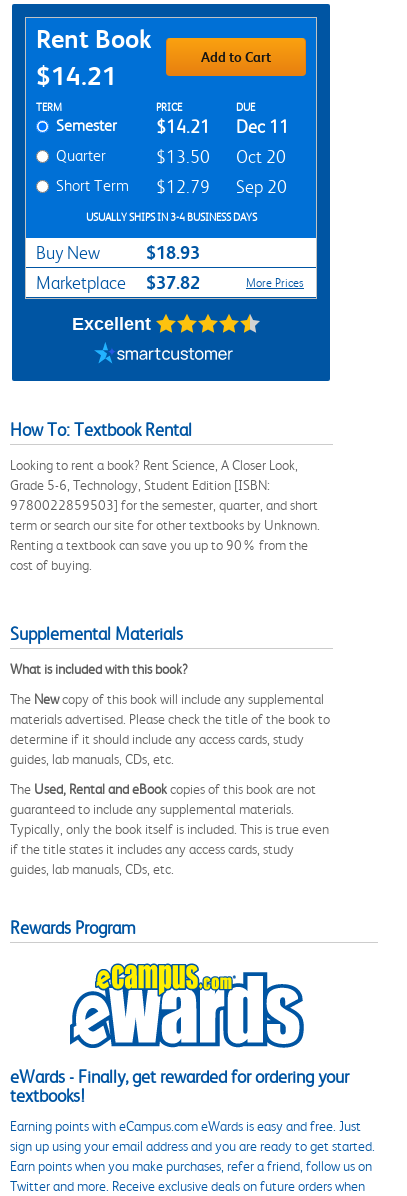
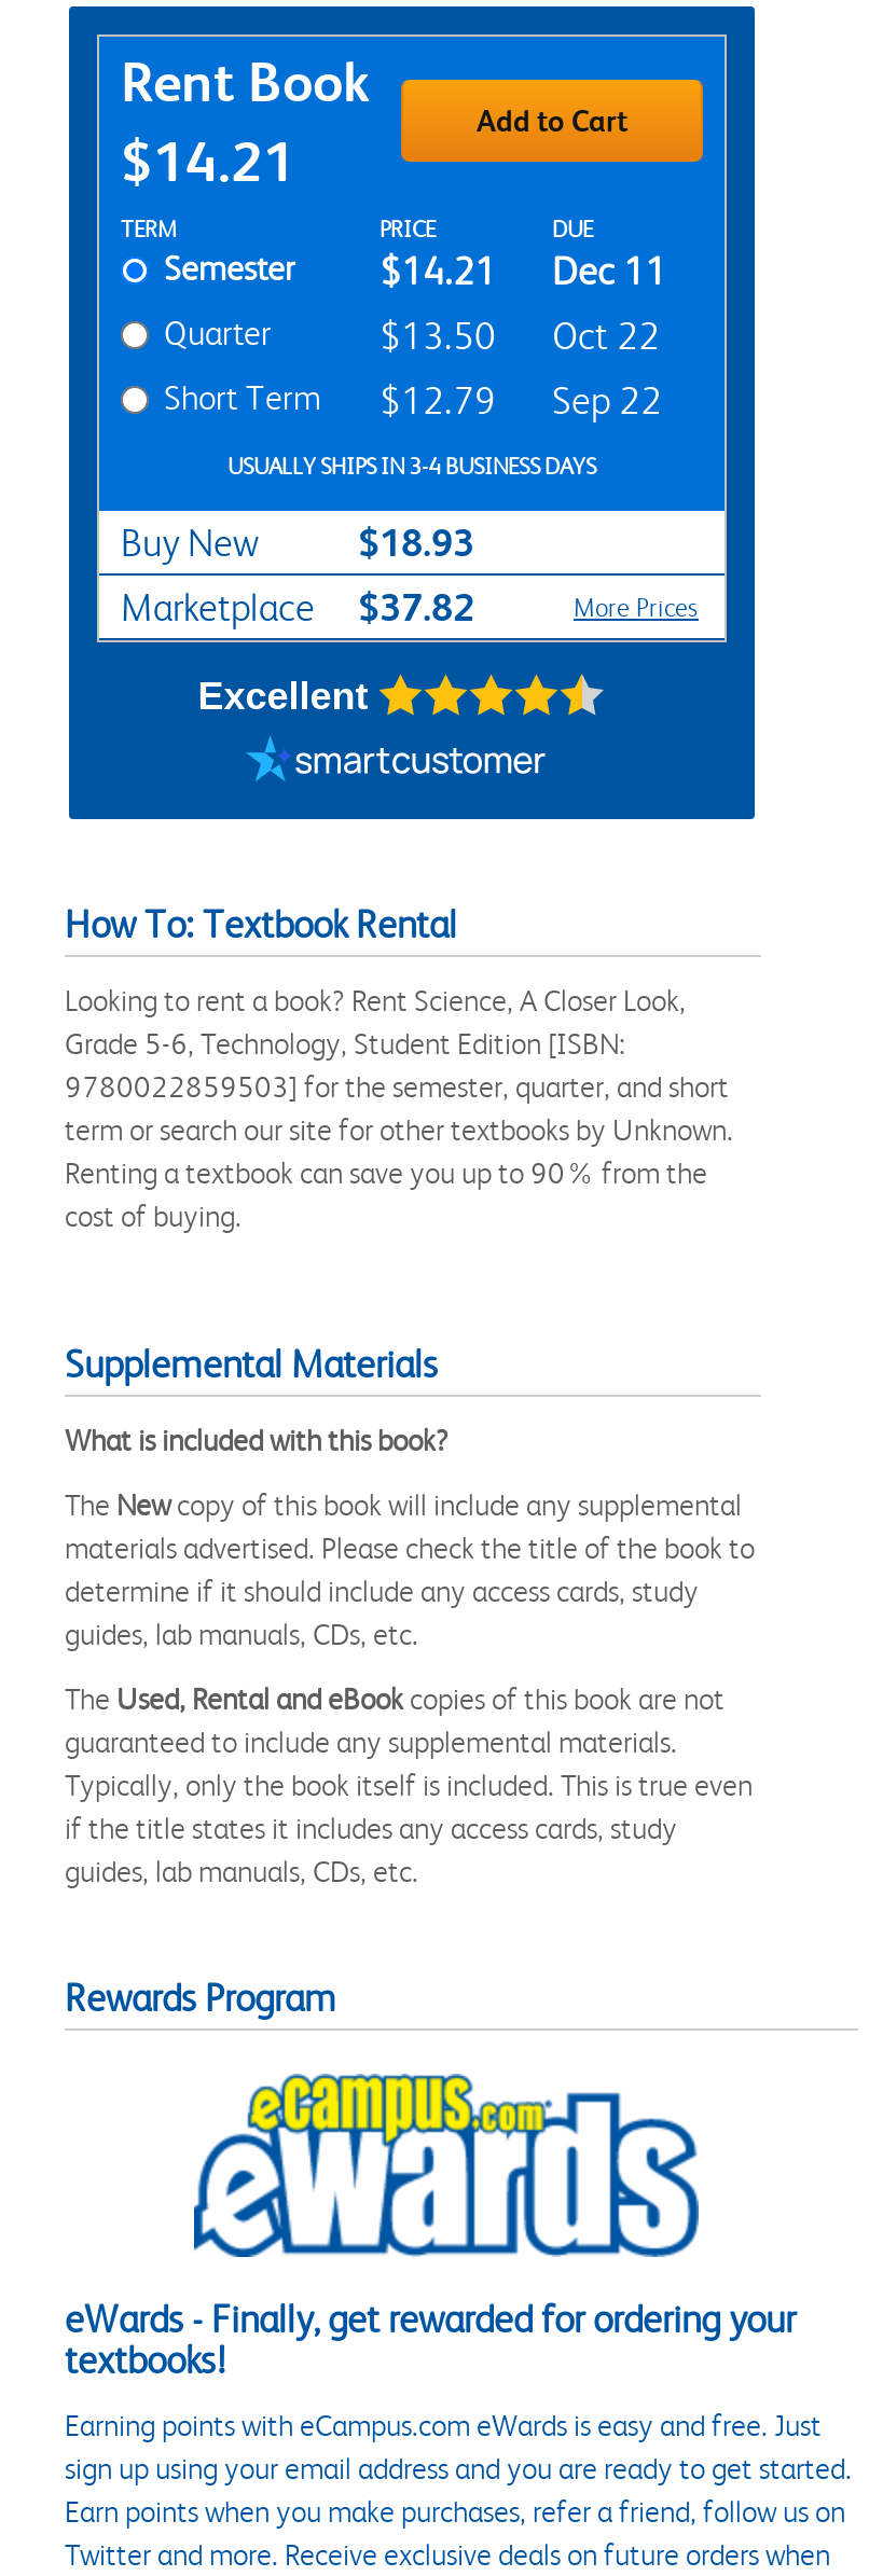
[156,147,286,167] $13.50 Oct 20 -> [380,314,660,357] $13.50 Oct 22
[56,176,287,197] Short Term $12.79 Sep 20 -> [164,377,662,422] Short Term $12.79 Sep 22

